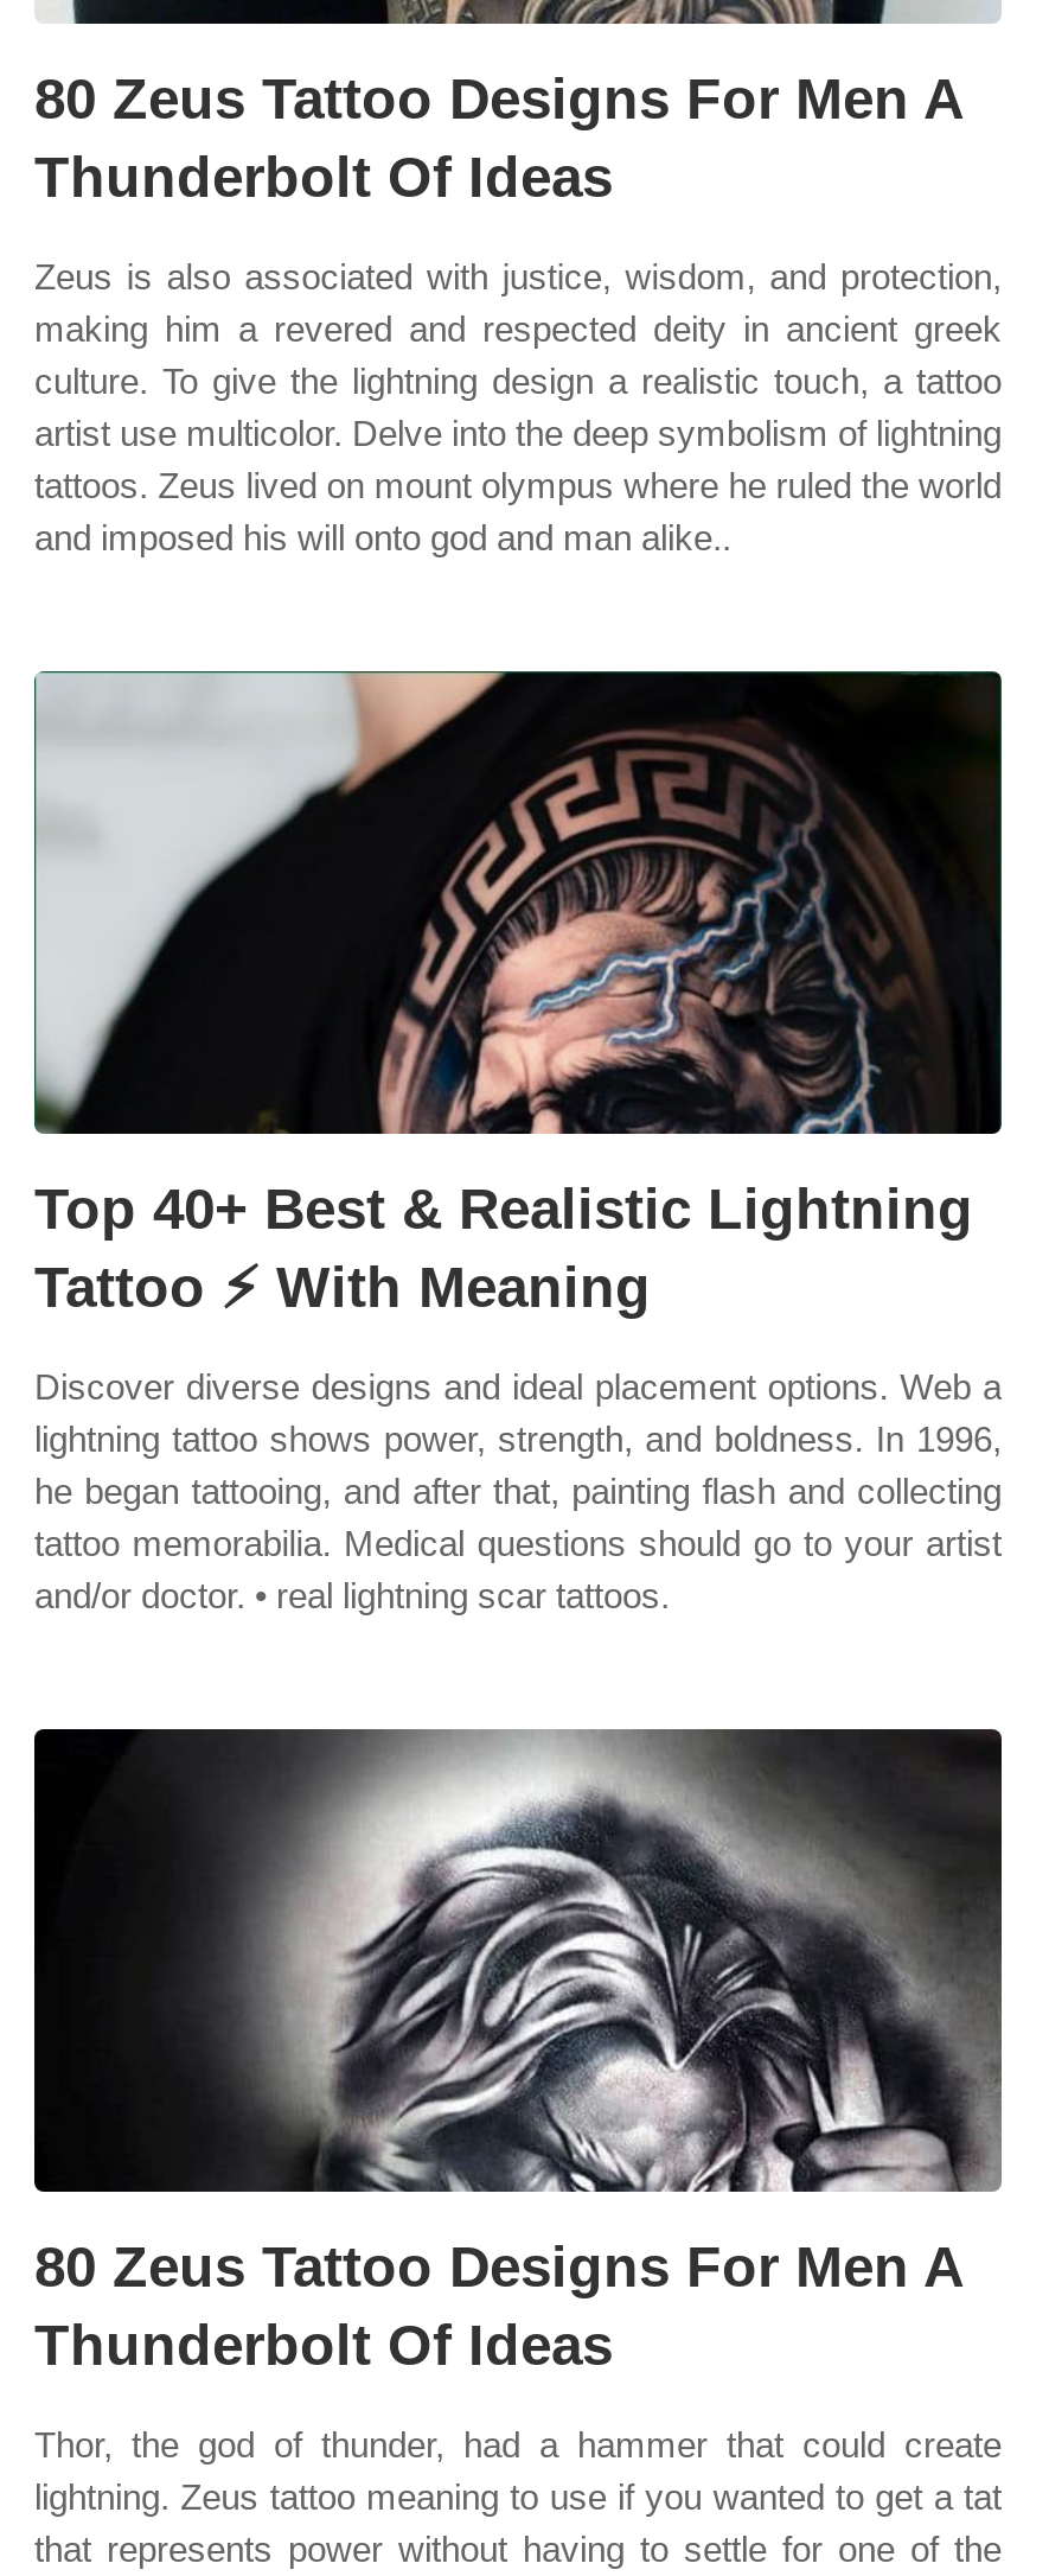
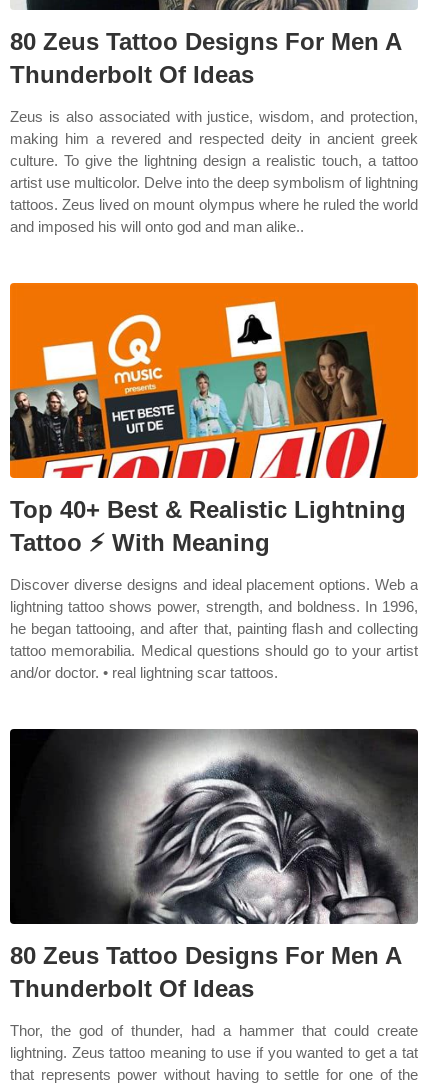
[32,669,1004,1136] [image] -> [9,282,419,479] [image]

